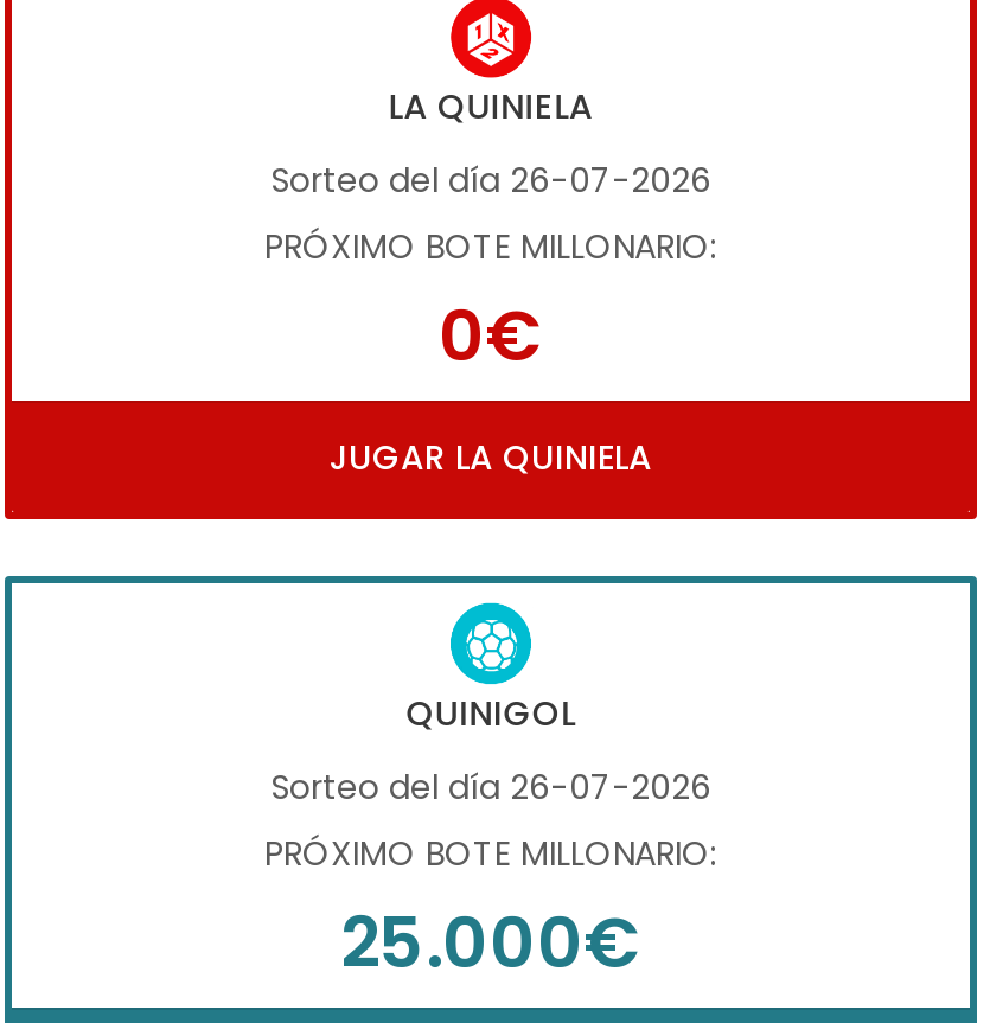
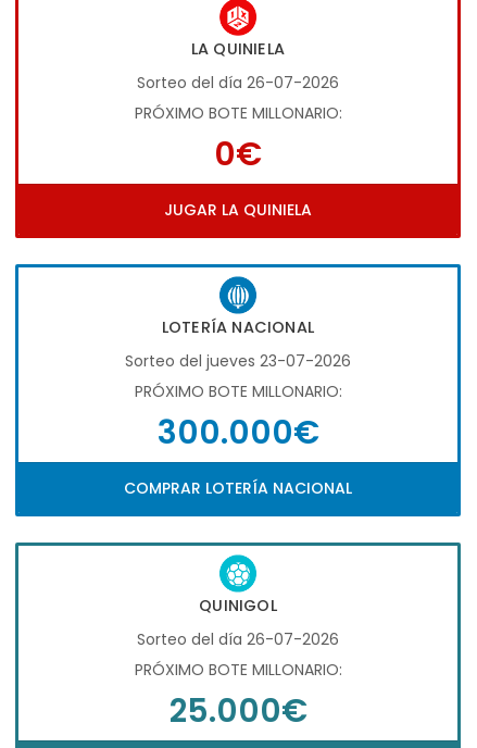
none -> [15,264,461,518] [image] | LOTERÍA NACIONAL | Sorteo del jueves 23-07-2026 | PRÓXIMO BOTE MILLONARIO: | 300.000€ | COMPRAR LOTERÍA NACIONAL

